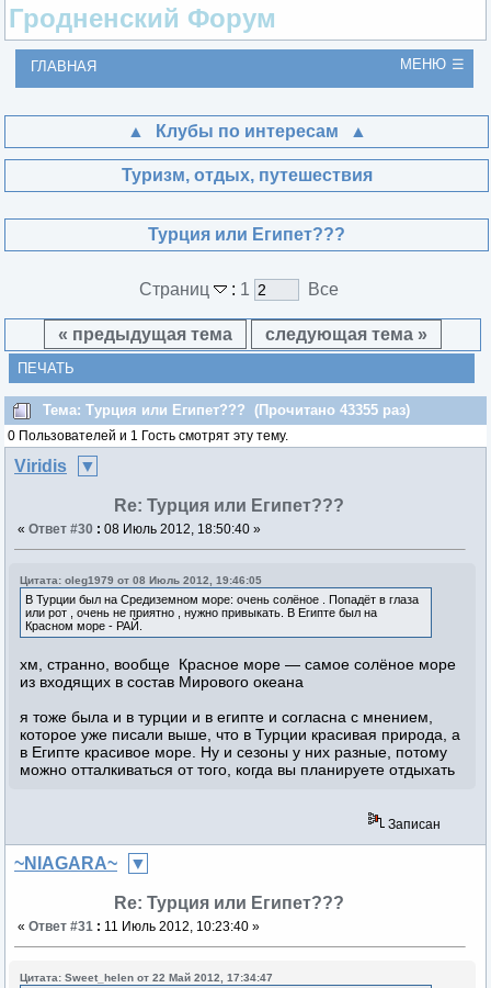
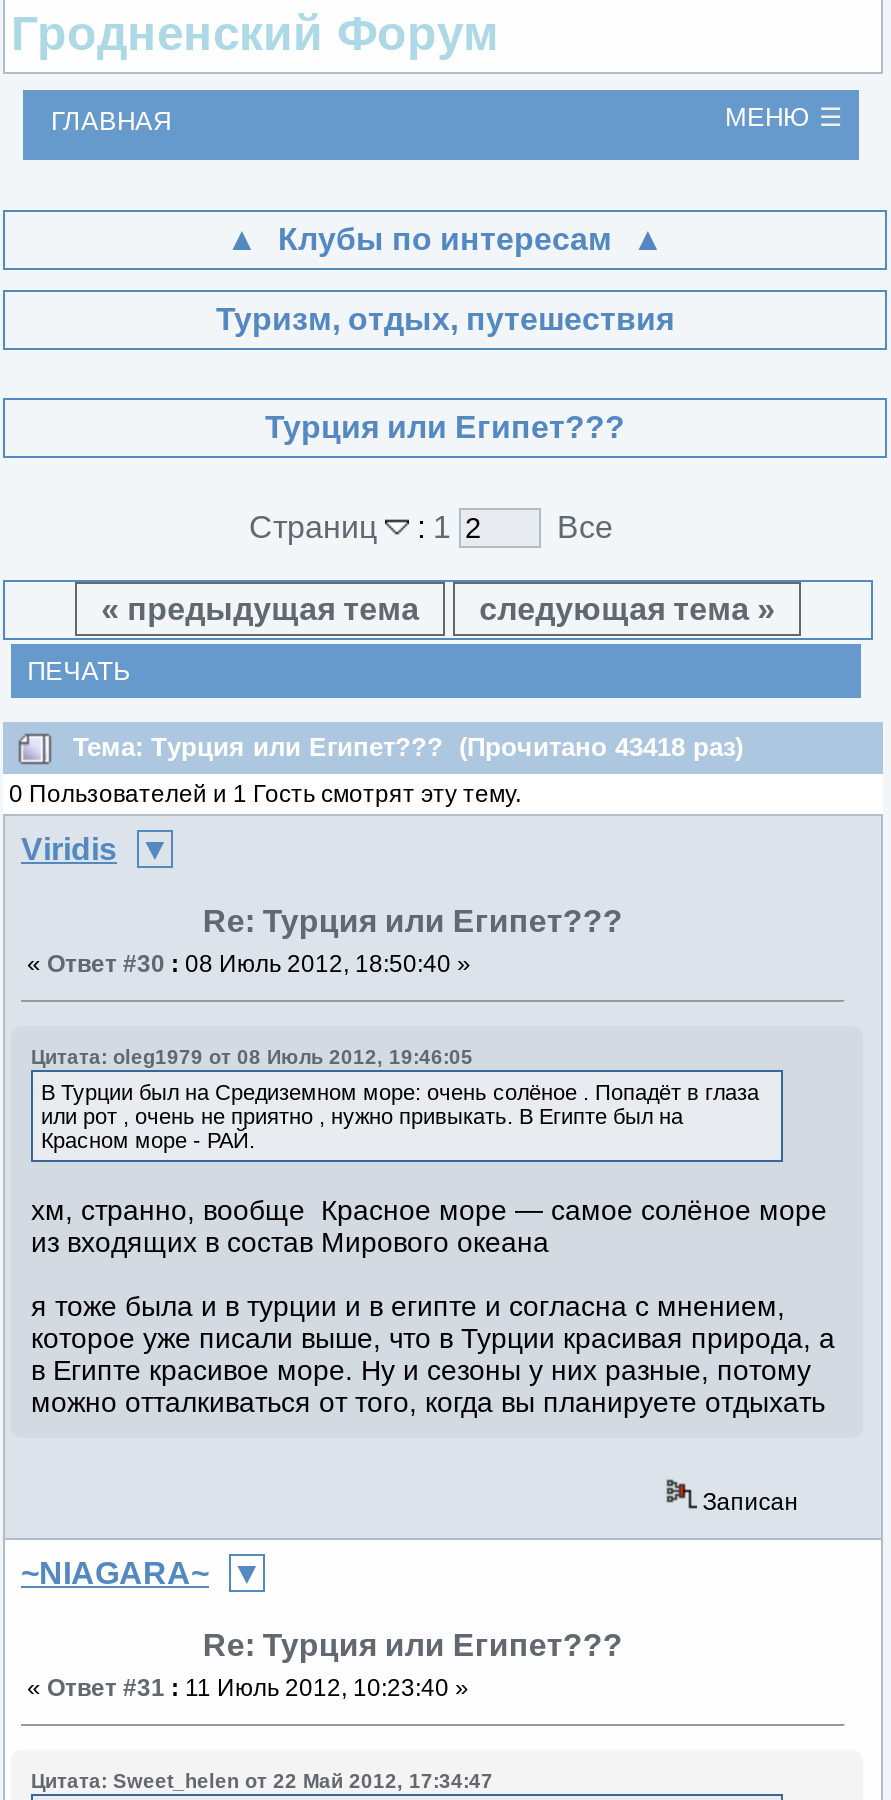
[43,401,410,418] Тема: Турция или Египет??? (Прочитано 43355 раз) -> [73,731,743,761] Тема: Турция или Египет??? (Прочитано 43418 раз)

